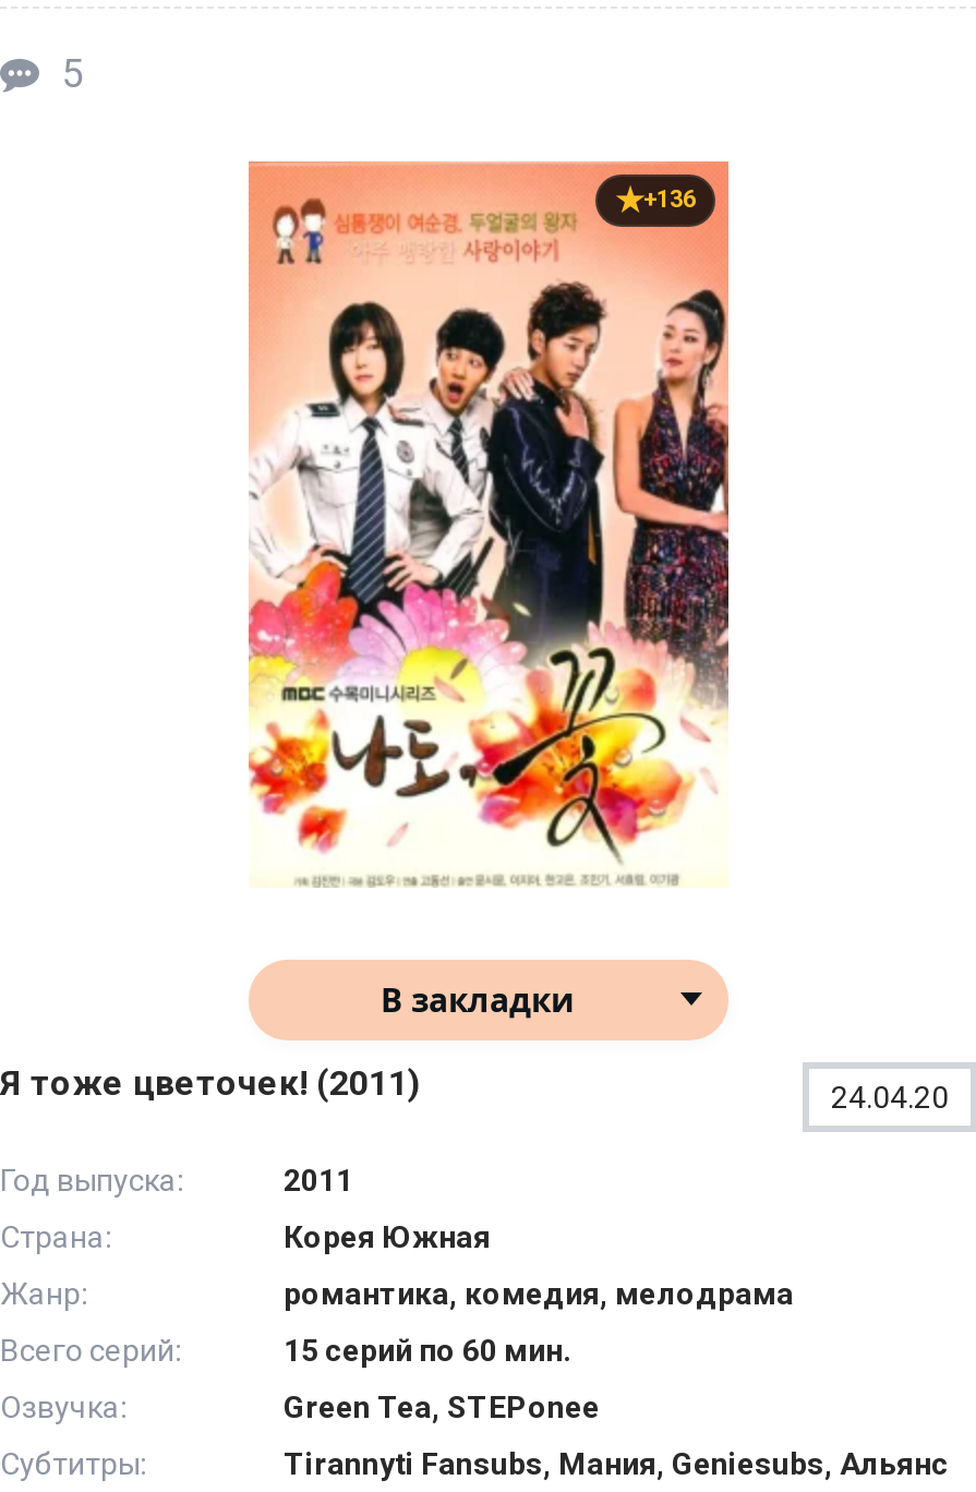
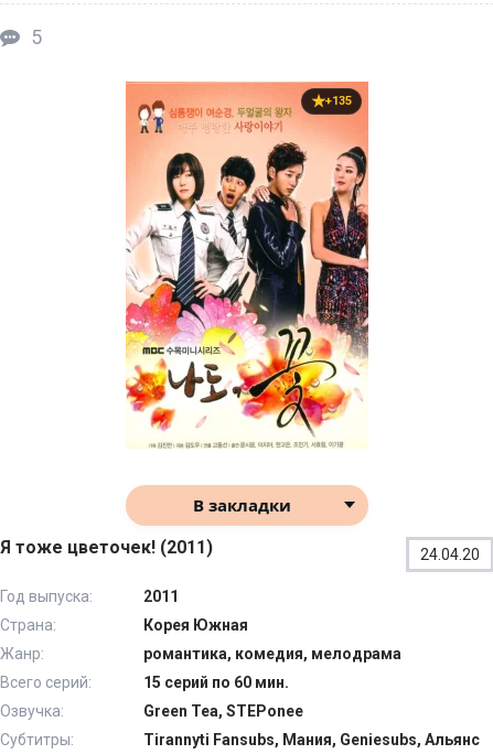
[643,186,696,214] +136 -> [325,94,352,108] +135

